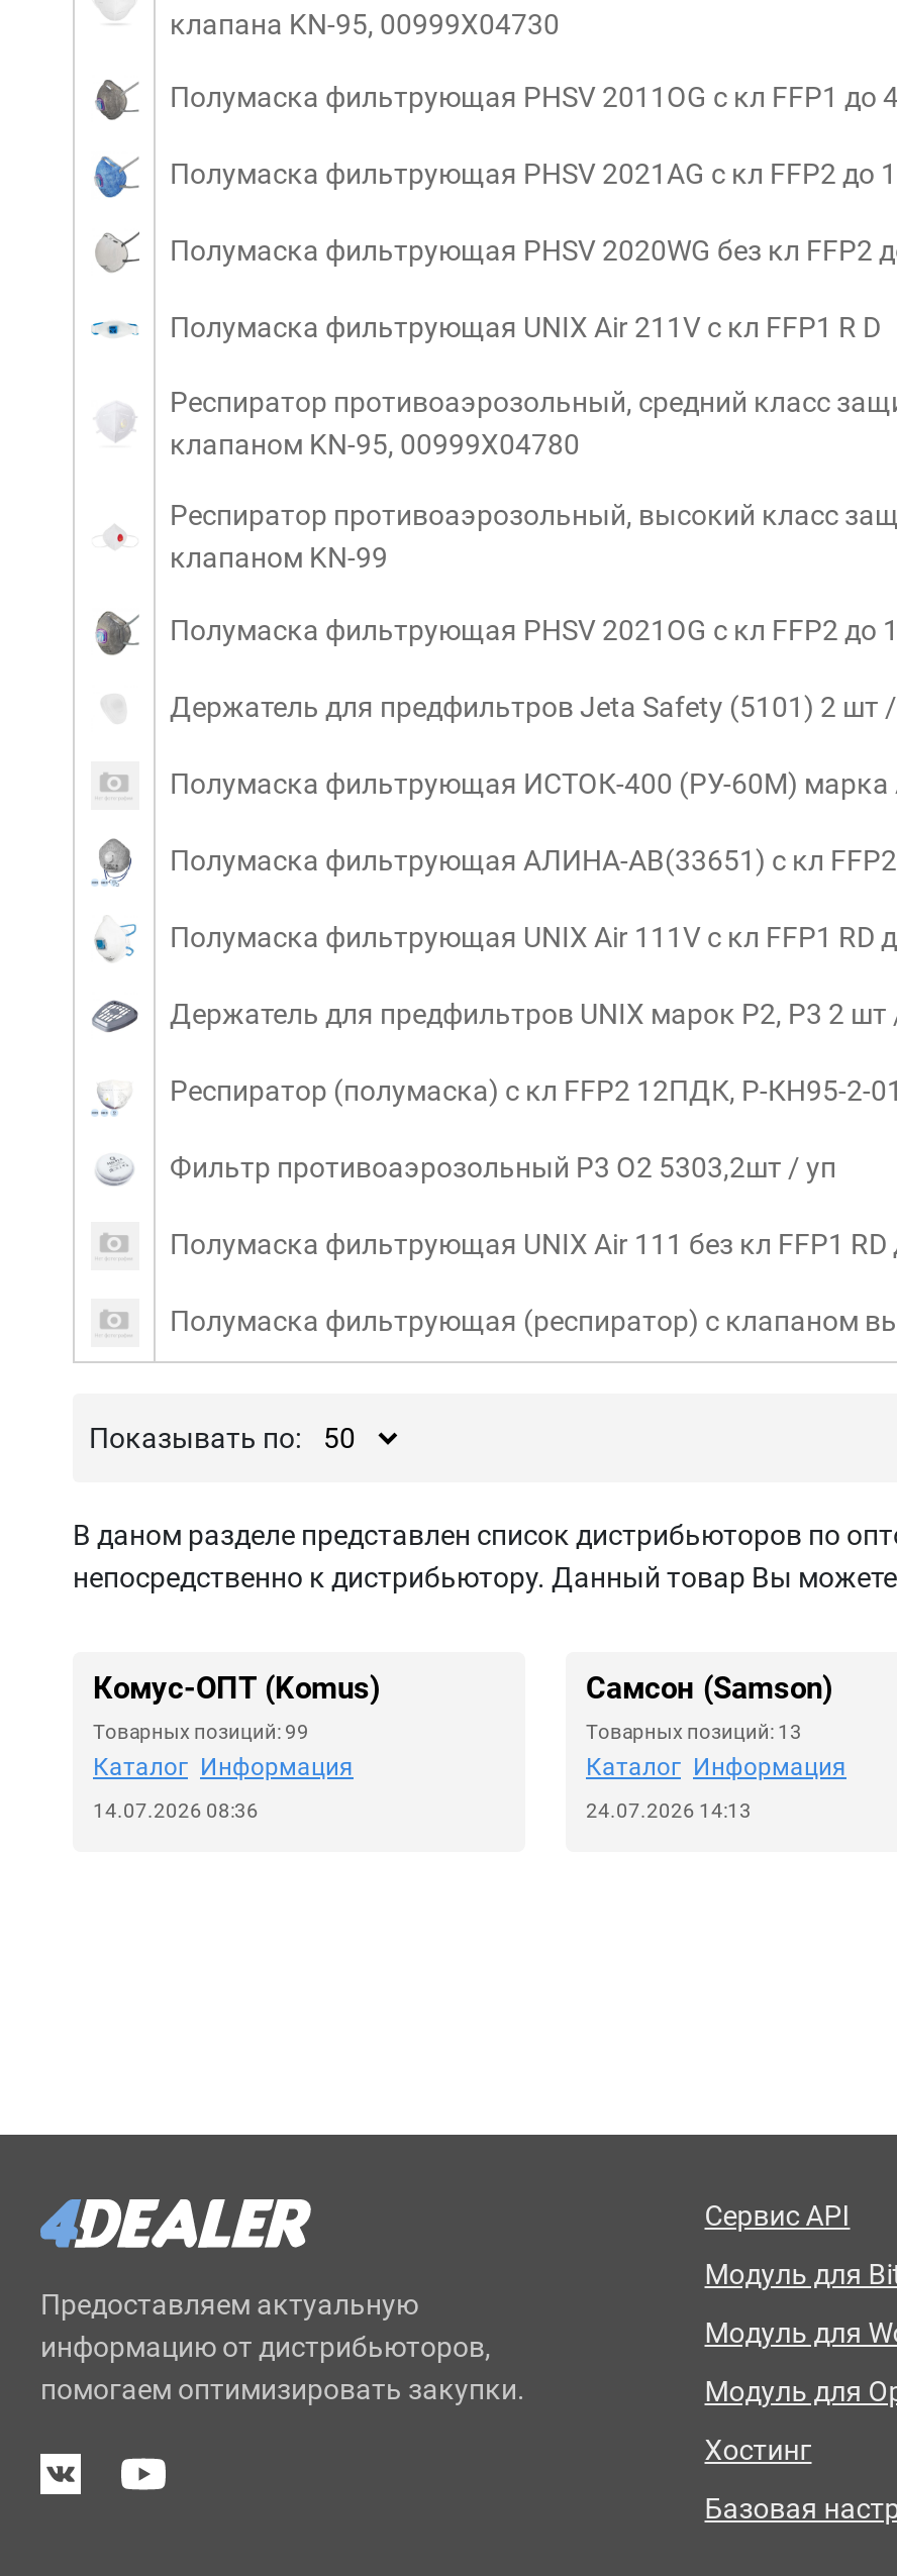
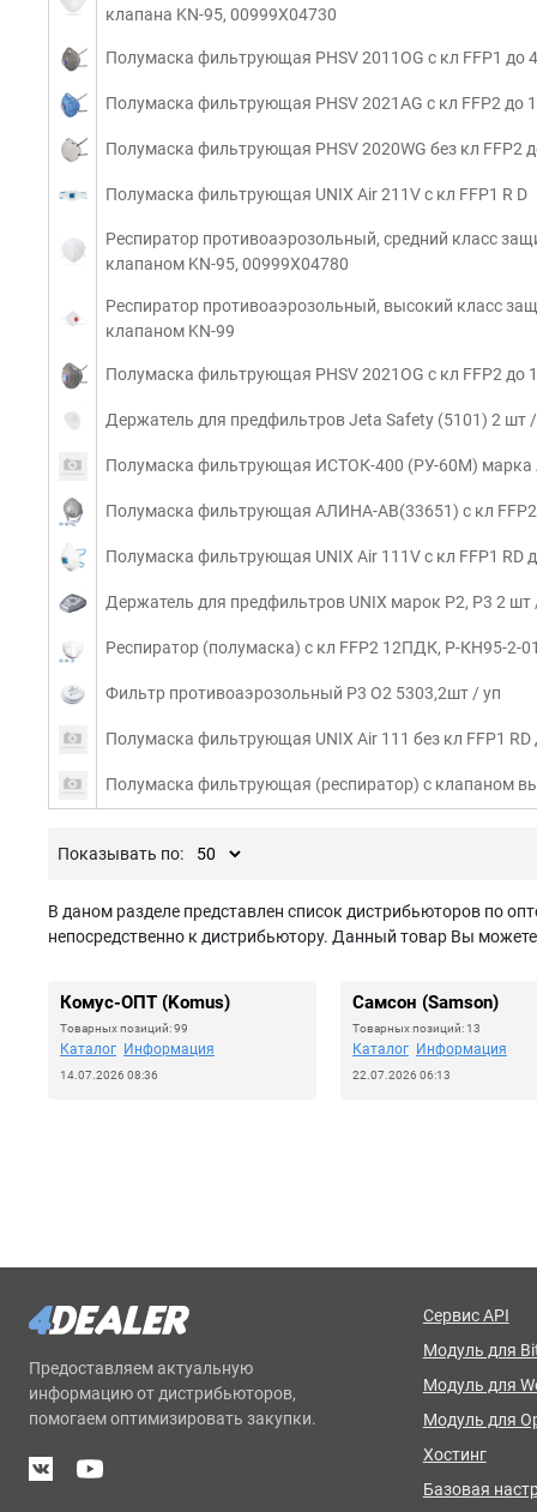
[586,1799,752,1822] 24.07.2026 14:13 -> [352,1068,451,1082] 22.07.2026 06:13

